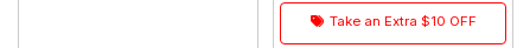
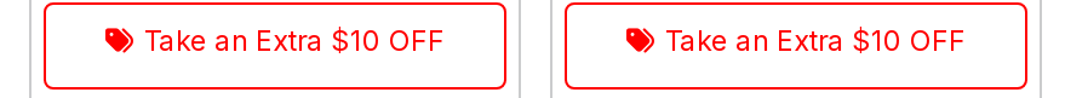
none -> [144,25,445,59] Take an Extra $10 OFF

